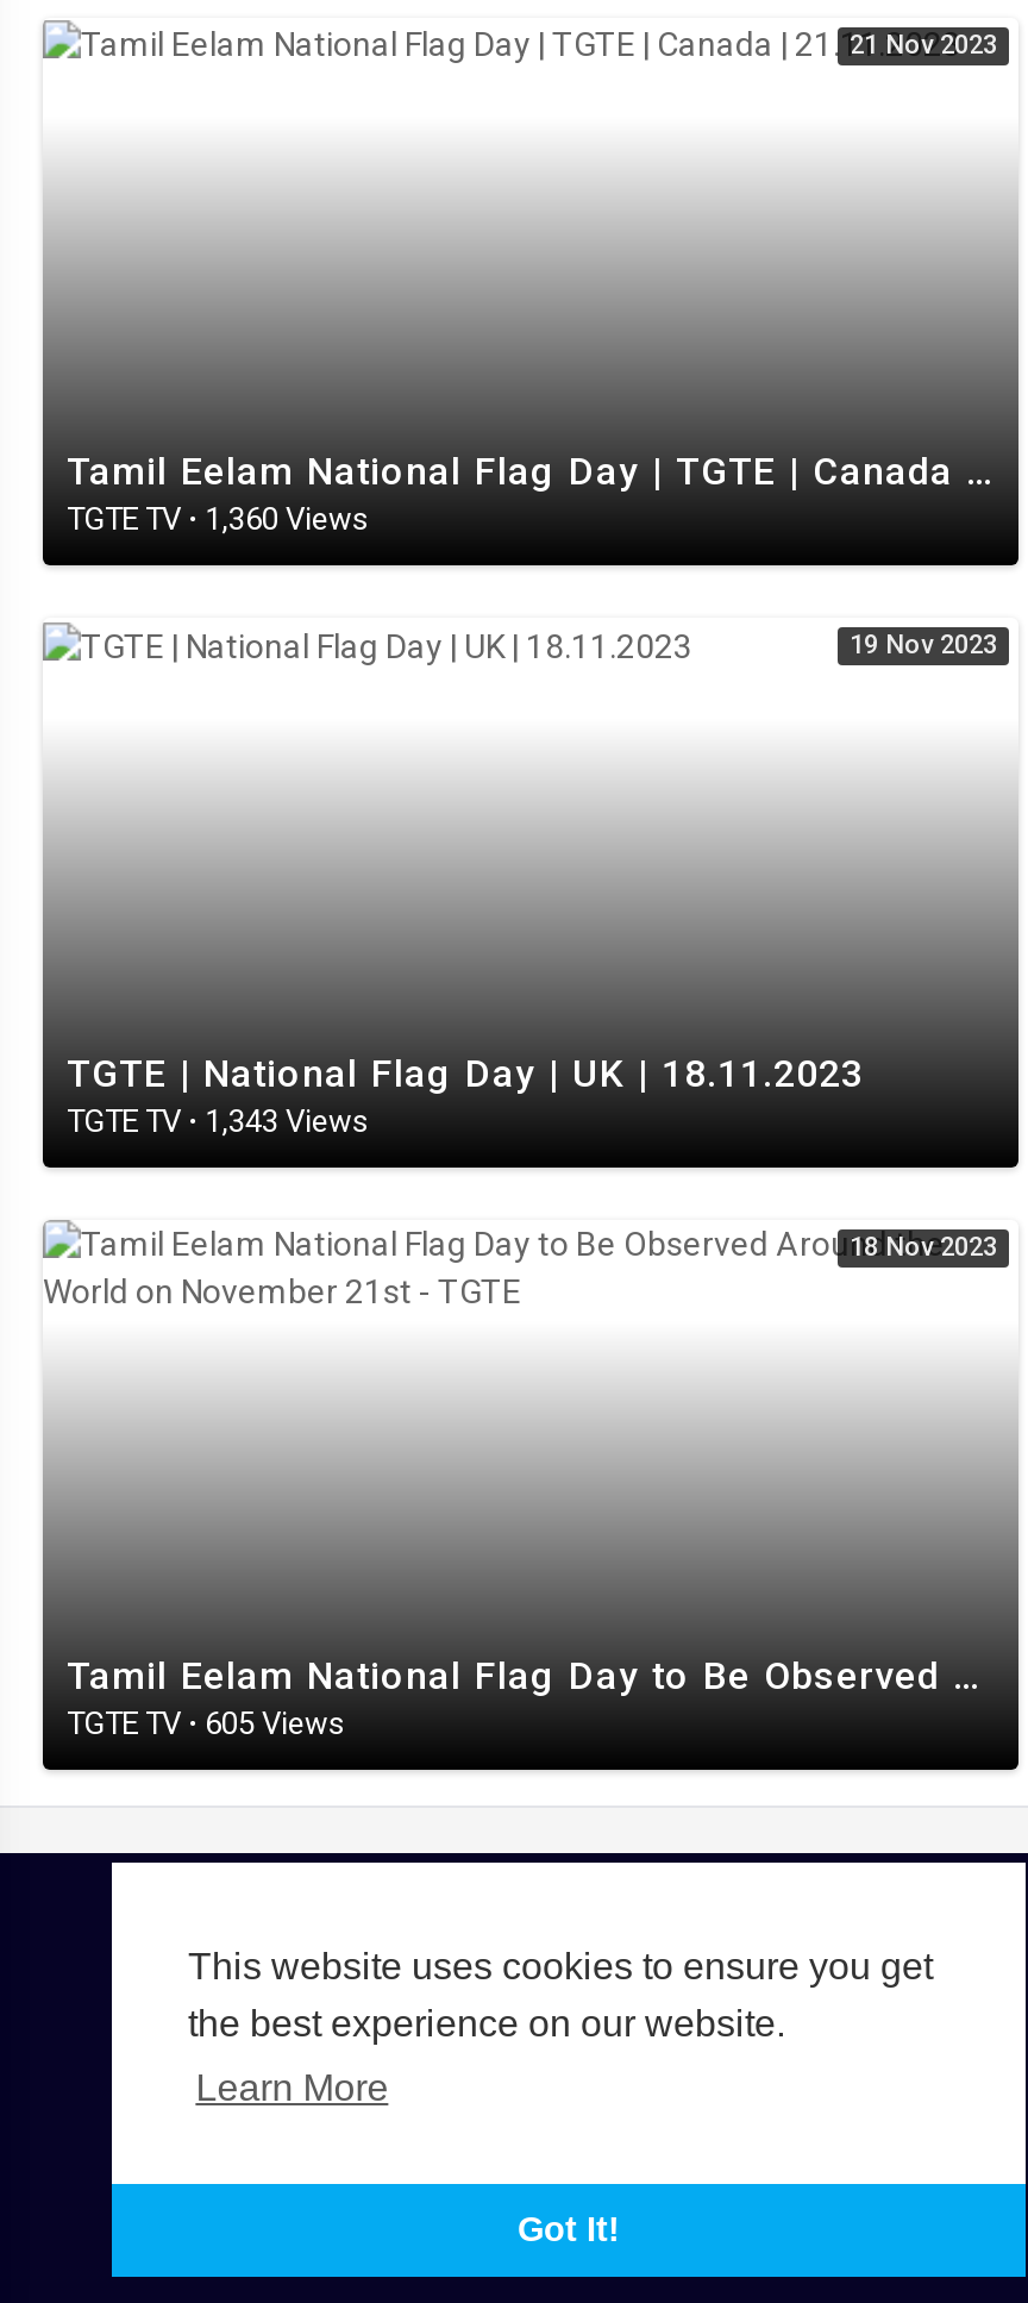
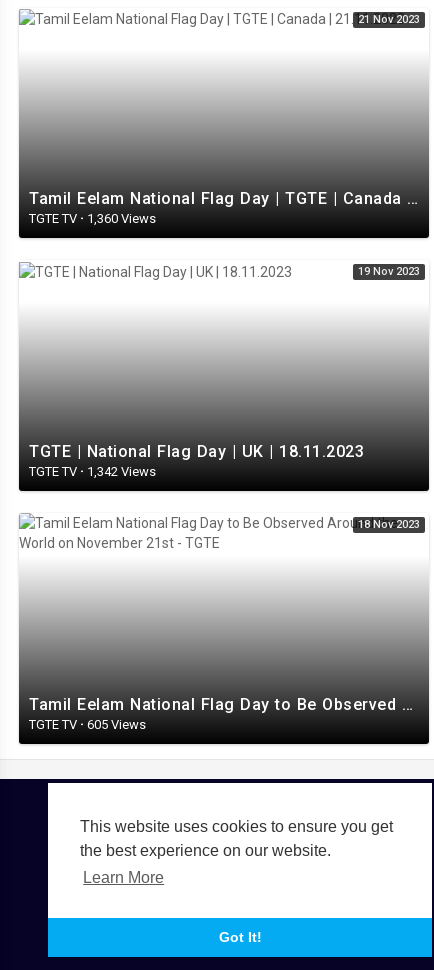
[67,1103,369,1139] TGTE TV · 1,343 Views -> [29,464,156,479] TGTE TV · 1,342 Views

